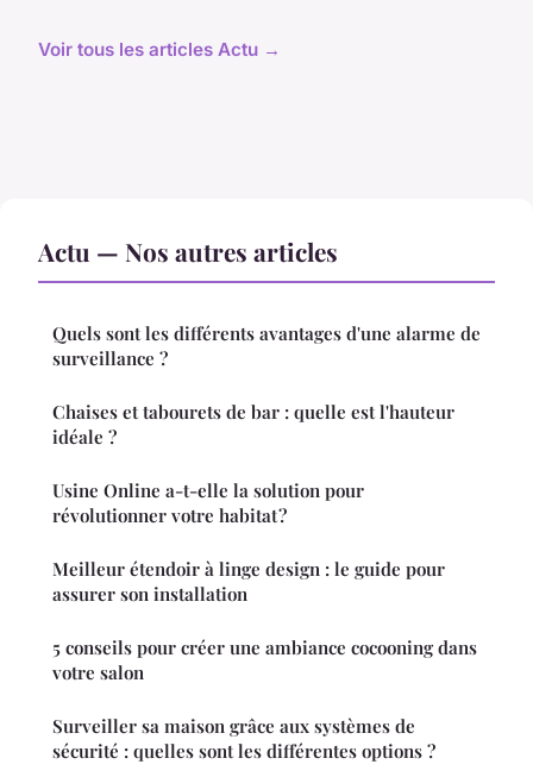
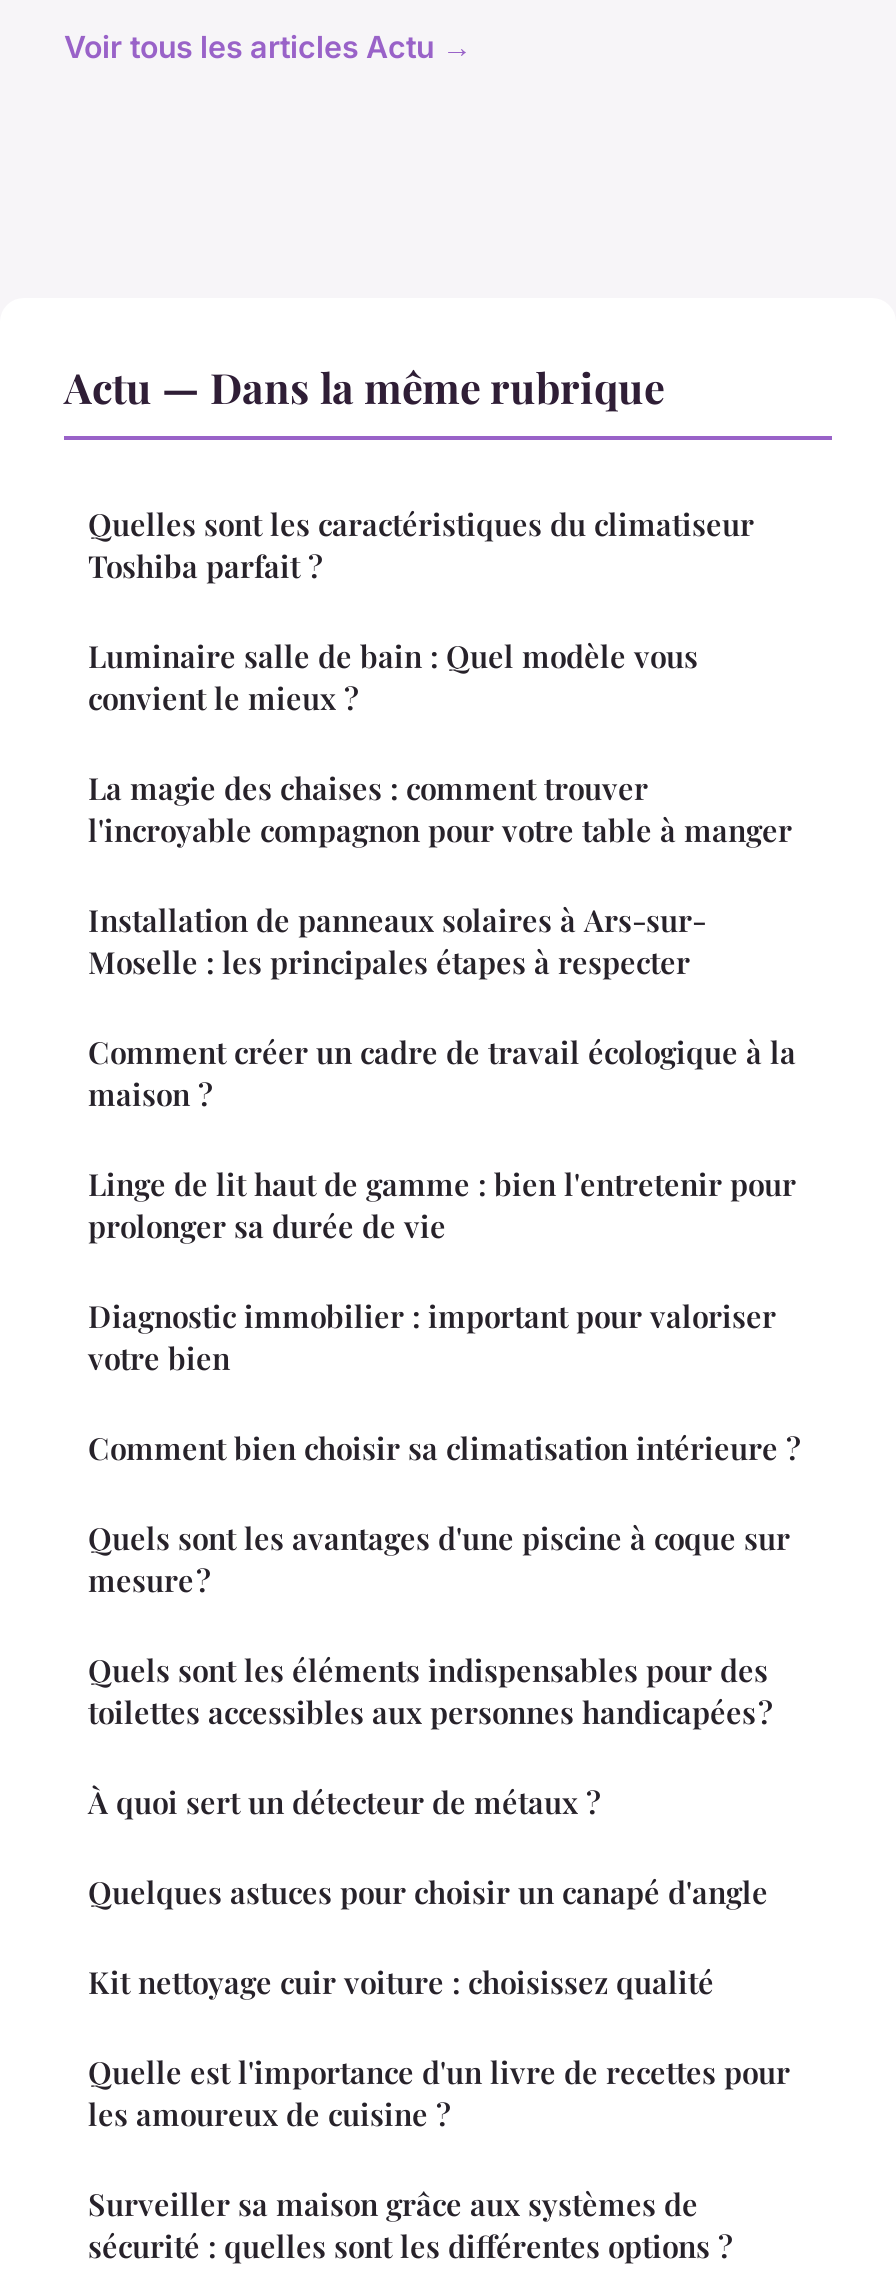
[38,234,481,684] Actu — Nos autres articles | Quels sont les différents avantages d'une alarme de | surveillance ? | Chaises et tabourets de bar : quelle est l'hauteur | idéale ? | Usine Online a-t-elle la solution pour | révolutionner votre habitat ? | Meilleur étendoir à linge design : le guide pour | assurer son installation | 5 conseils pour créer une ambiance cocooning dans | votre salon -> [64,358,800,2134] Actu — Dans la même rubrique | Quelles sont les caractéristiques du climatiseur | Toshiba parfait ? | Luminaire salle de bain : Quel modèle vous | convient le mieux ? | La magie des chaises : comment trouver | l'incroyable compagnon pour votre table à manger | Installation de panneaux solaires à Ars-sur- | Moselle : les principales étapes à respecter | Comment créer un cadre de travail écologique à la | maison ? | Linge de lit haut de gamme : bien l'entretenir pour | prolonger sa durée de vie | Diagnostic immobilier : important pour valoriser | votre bien | Comment bien choisir sa climatisation intérieure ? | Quels sont les avantages d'une piscine à coque sur | mesure ? | Quels sont les éléments indispensables pour des | toilettes accessibles aux personnes handicapées ? | À quoi sert un détecteur de métaux ? | Quelques astuces pour choisir un canapé d'angle | Kit nettoyage cuir voiture : choisissez qualité | Quelle est l'importance d'un livre de recettes pour | les amoureux de cuisine ?

